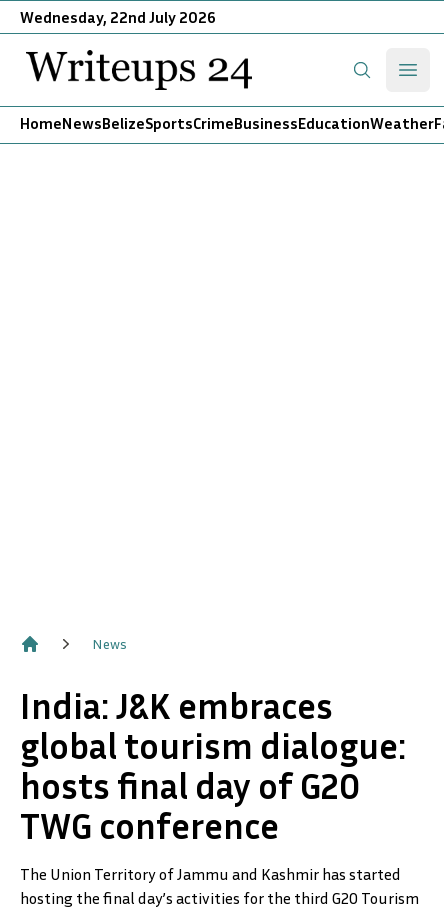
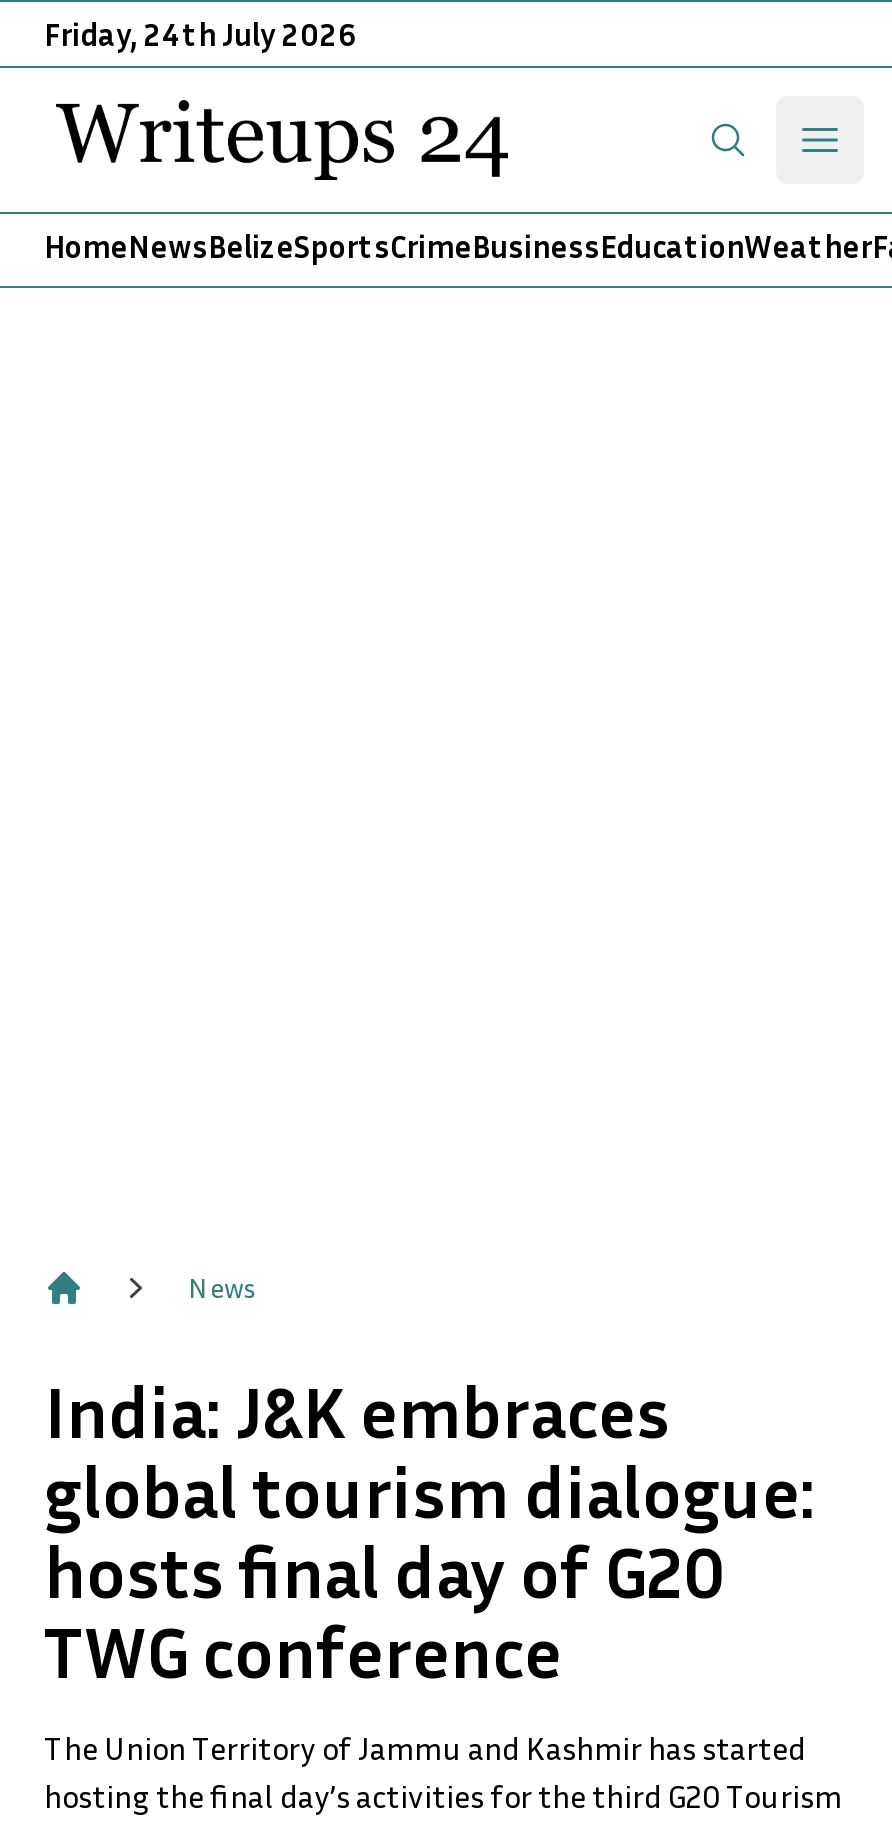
[20,7,216,27] Wednesday, 22nd July 2026 -> [44,14,356,54] Friday, 24th July 2026

